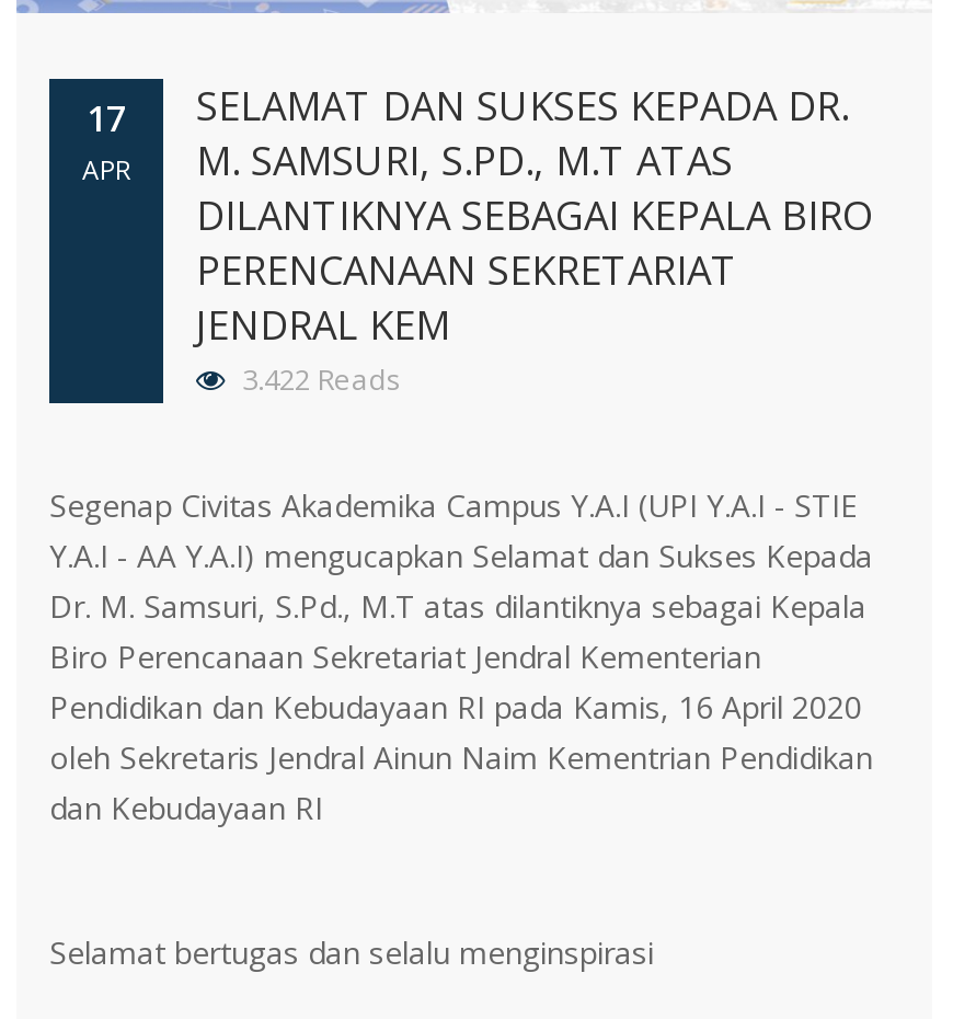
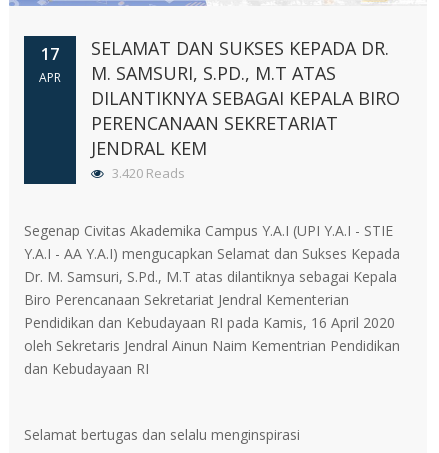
[236,358,402,398] 3.422 Reads -> [109,163,185,181] 3.420 Reads

